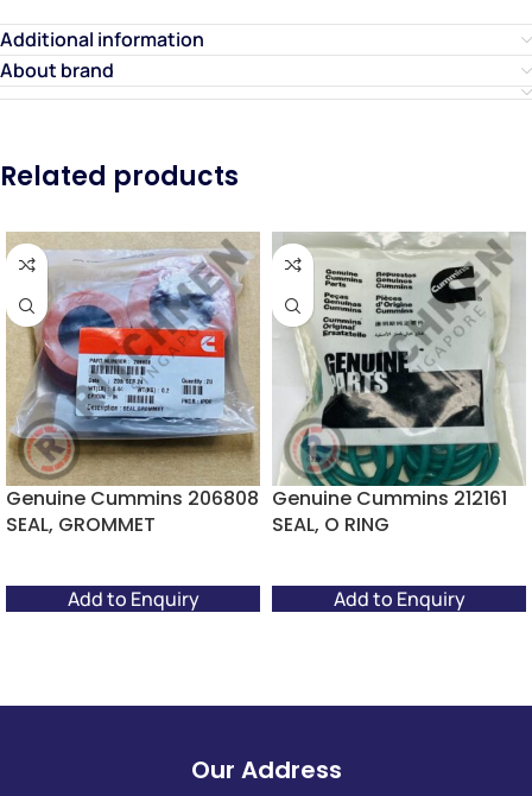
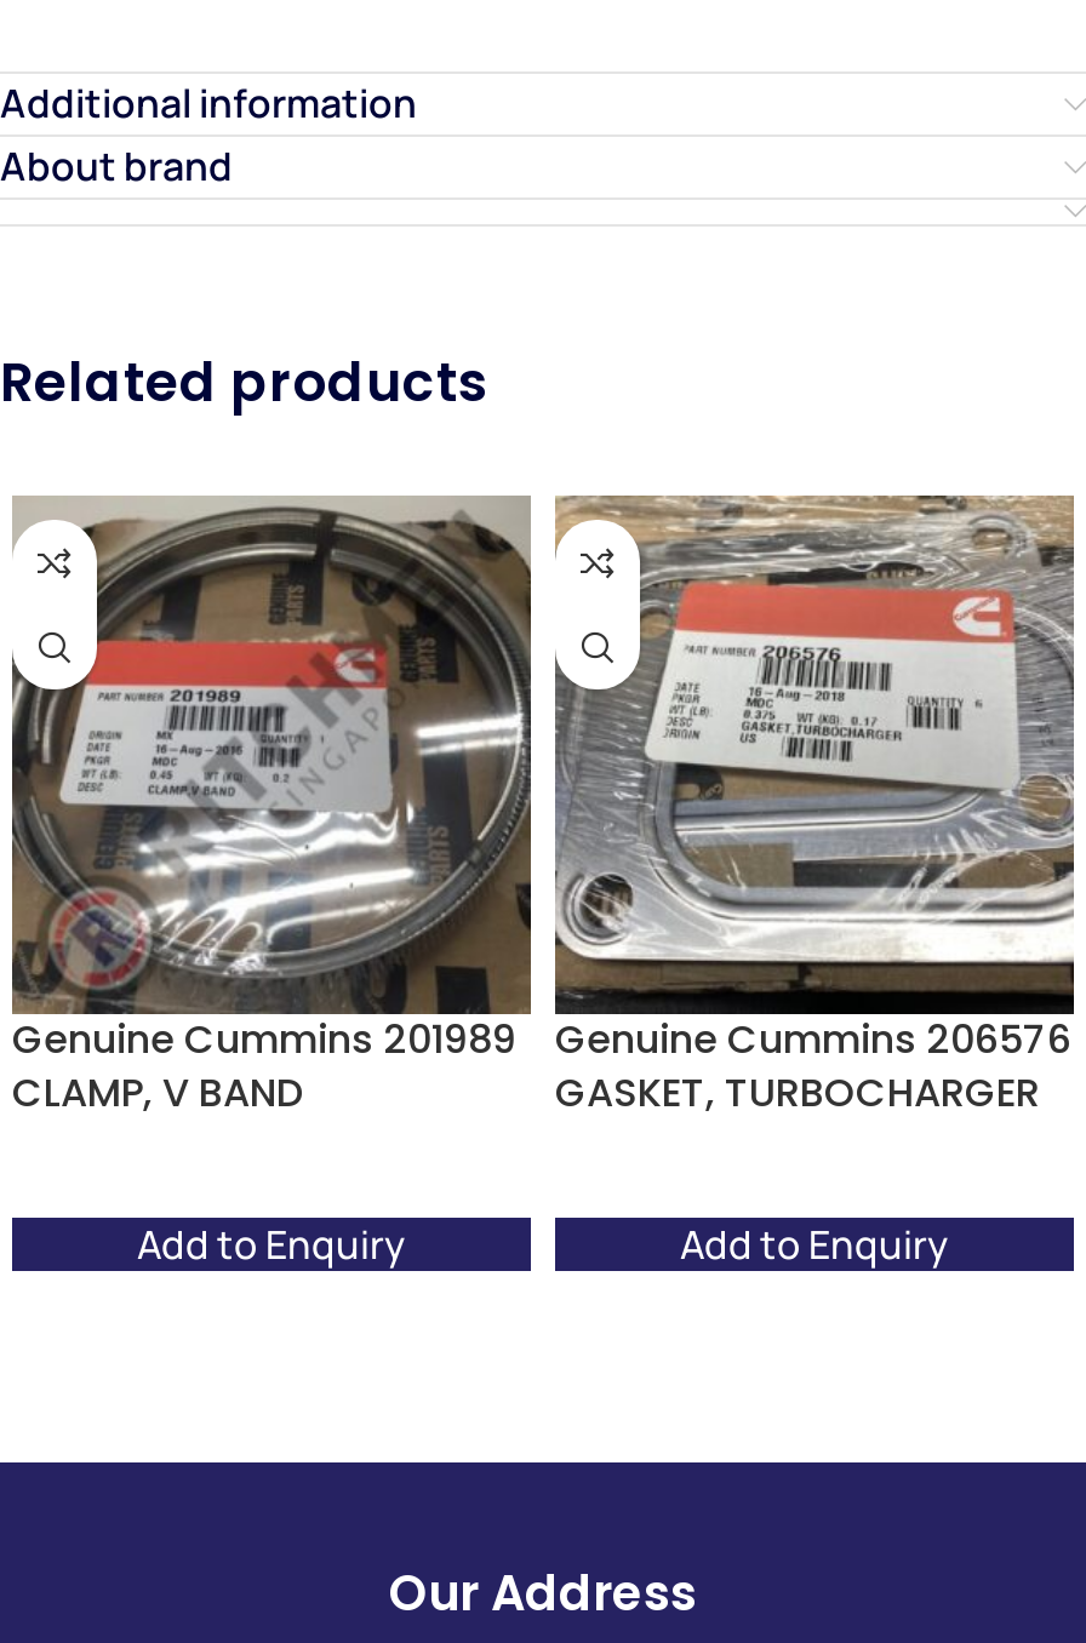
[6,235,259,538] [image] | Genuine Cummins 206808 | SEAL, GROMMET -> [12,498,531,1121] [image] | Genuine Cummins 201989 | CLAMP, V BAND
[272,233,526,538] [image] | Genuine Cummins 212161 | SEAL, O RING -> [553,493,1076,1121] [image] | Genuine Cummins 206576 | GASKET, TURBOCHARGER

